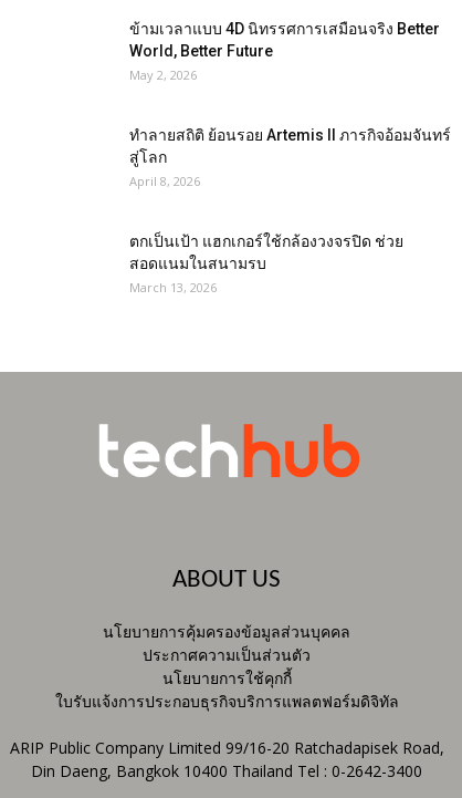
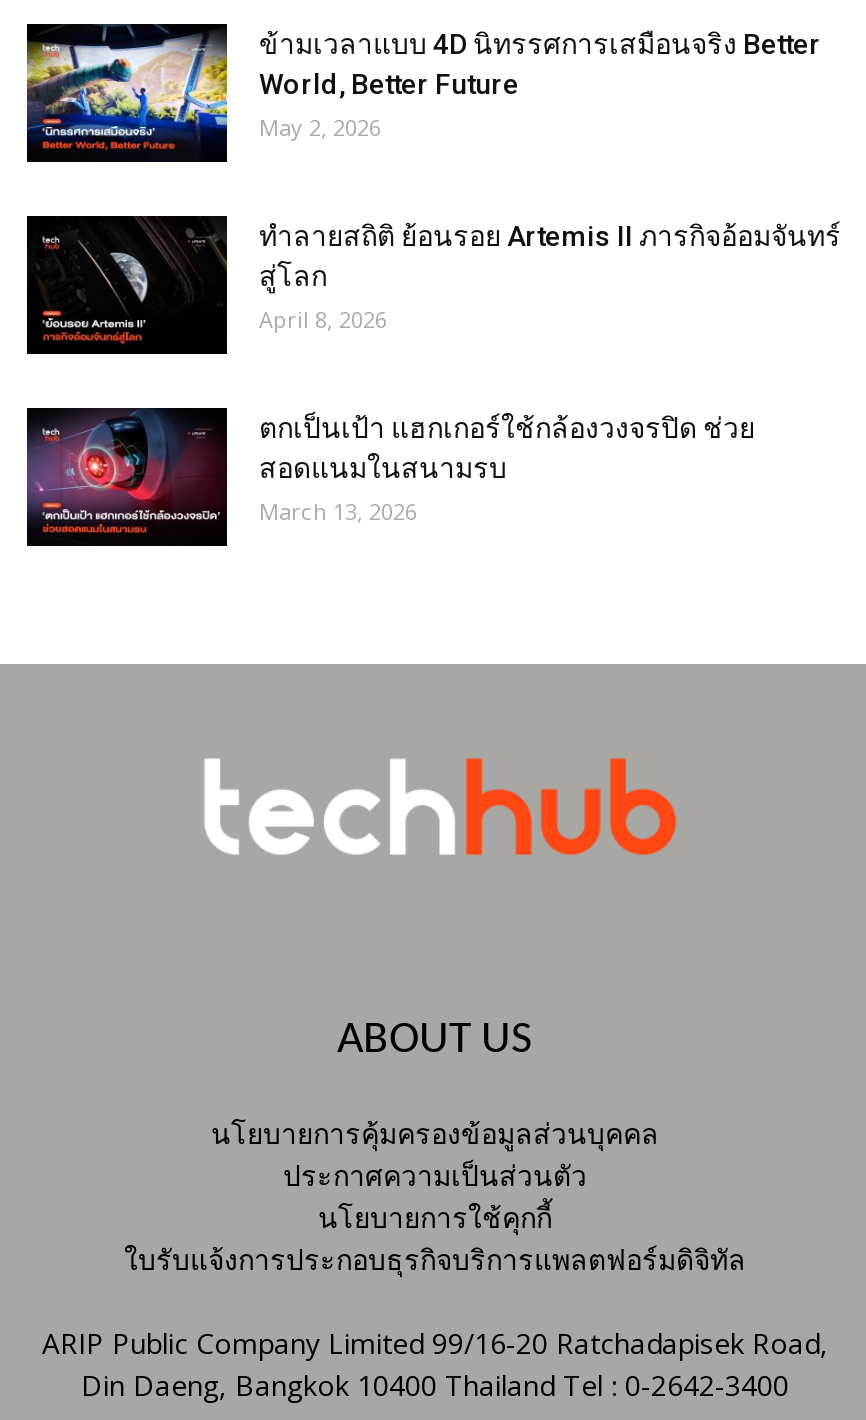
none -> [25,22,229,164] [image]
none -> [25,214,229,356] [image]
none -> [25,406,229,548] [image]

